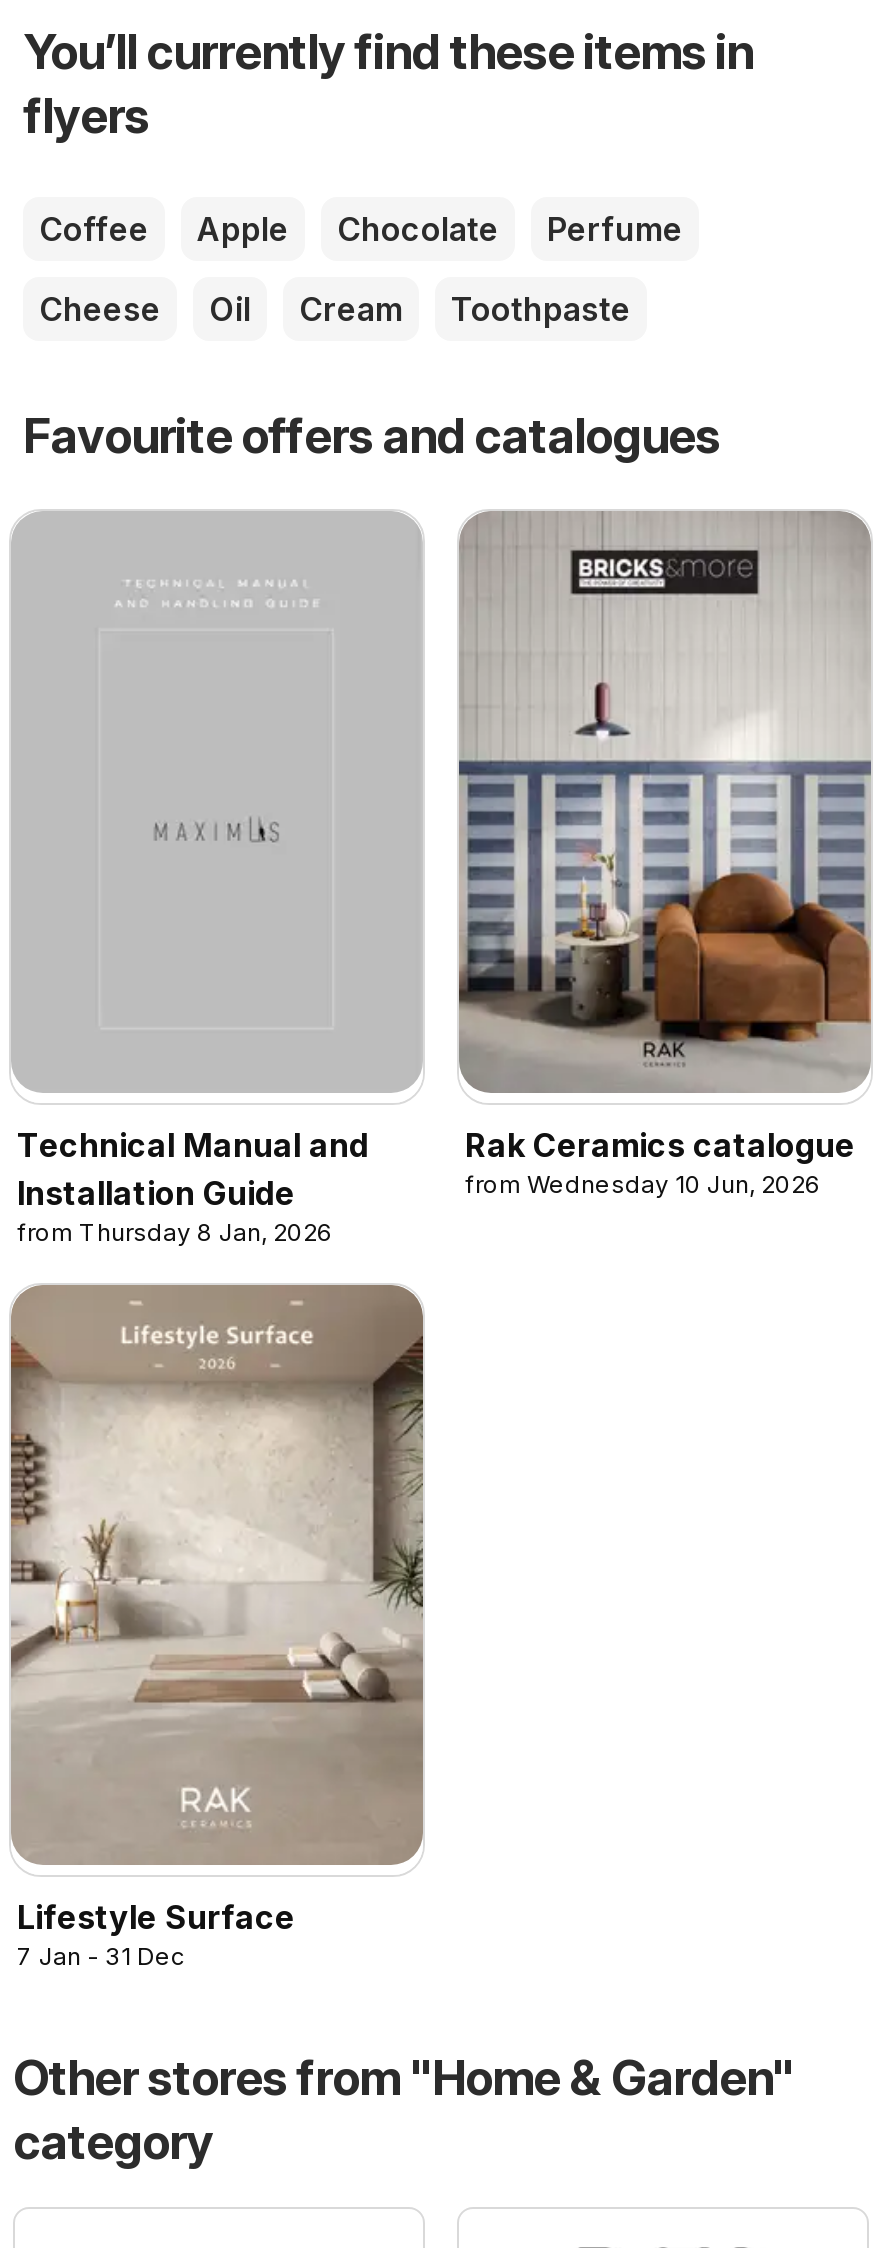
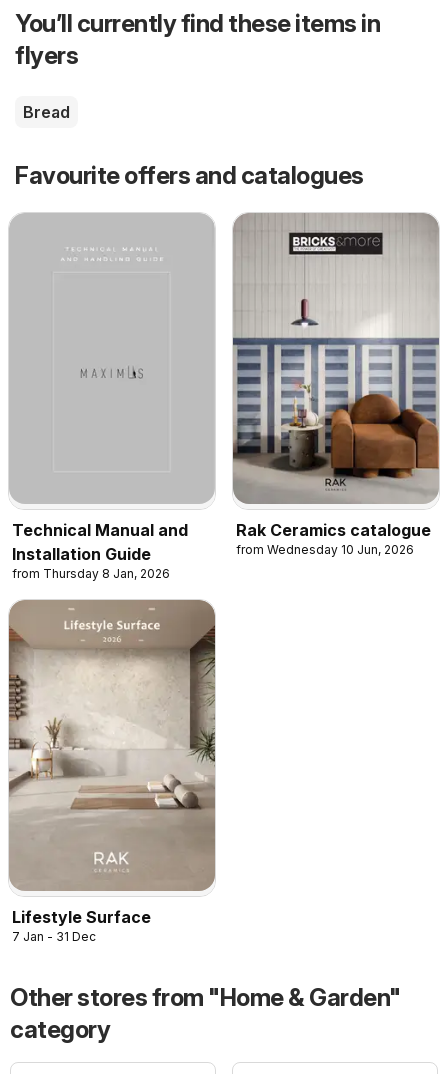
[39,208,683,328] Coffee | Apple | Chocolate | Perfume | Cheese | Oil | Cream | Toothpaste -> [23,102,70,122] Bread

